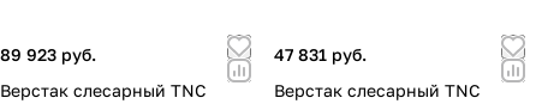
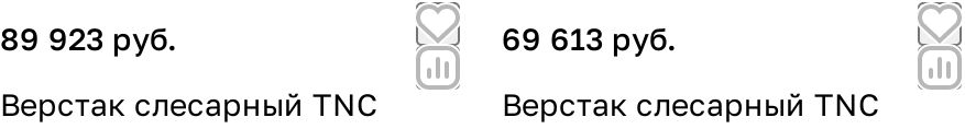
[274,44,367,65] 47 831 руб. -> [502,20,676,57] 69 613 руб.

